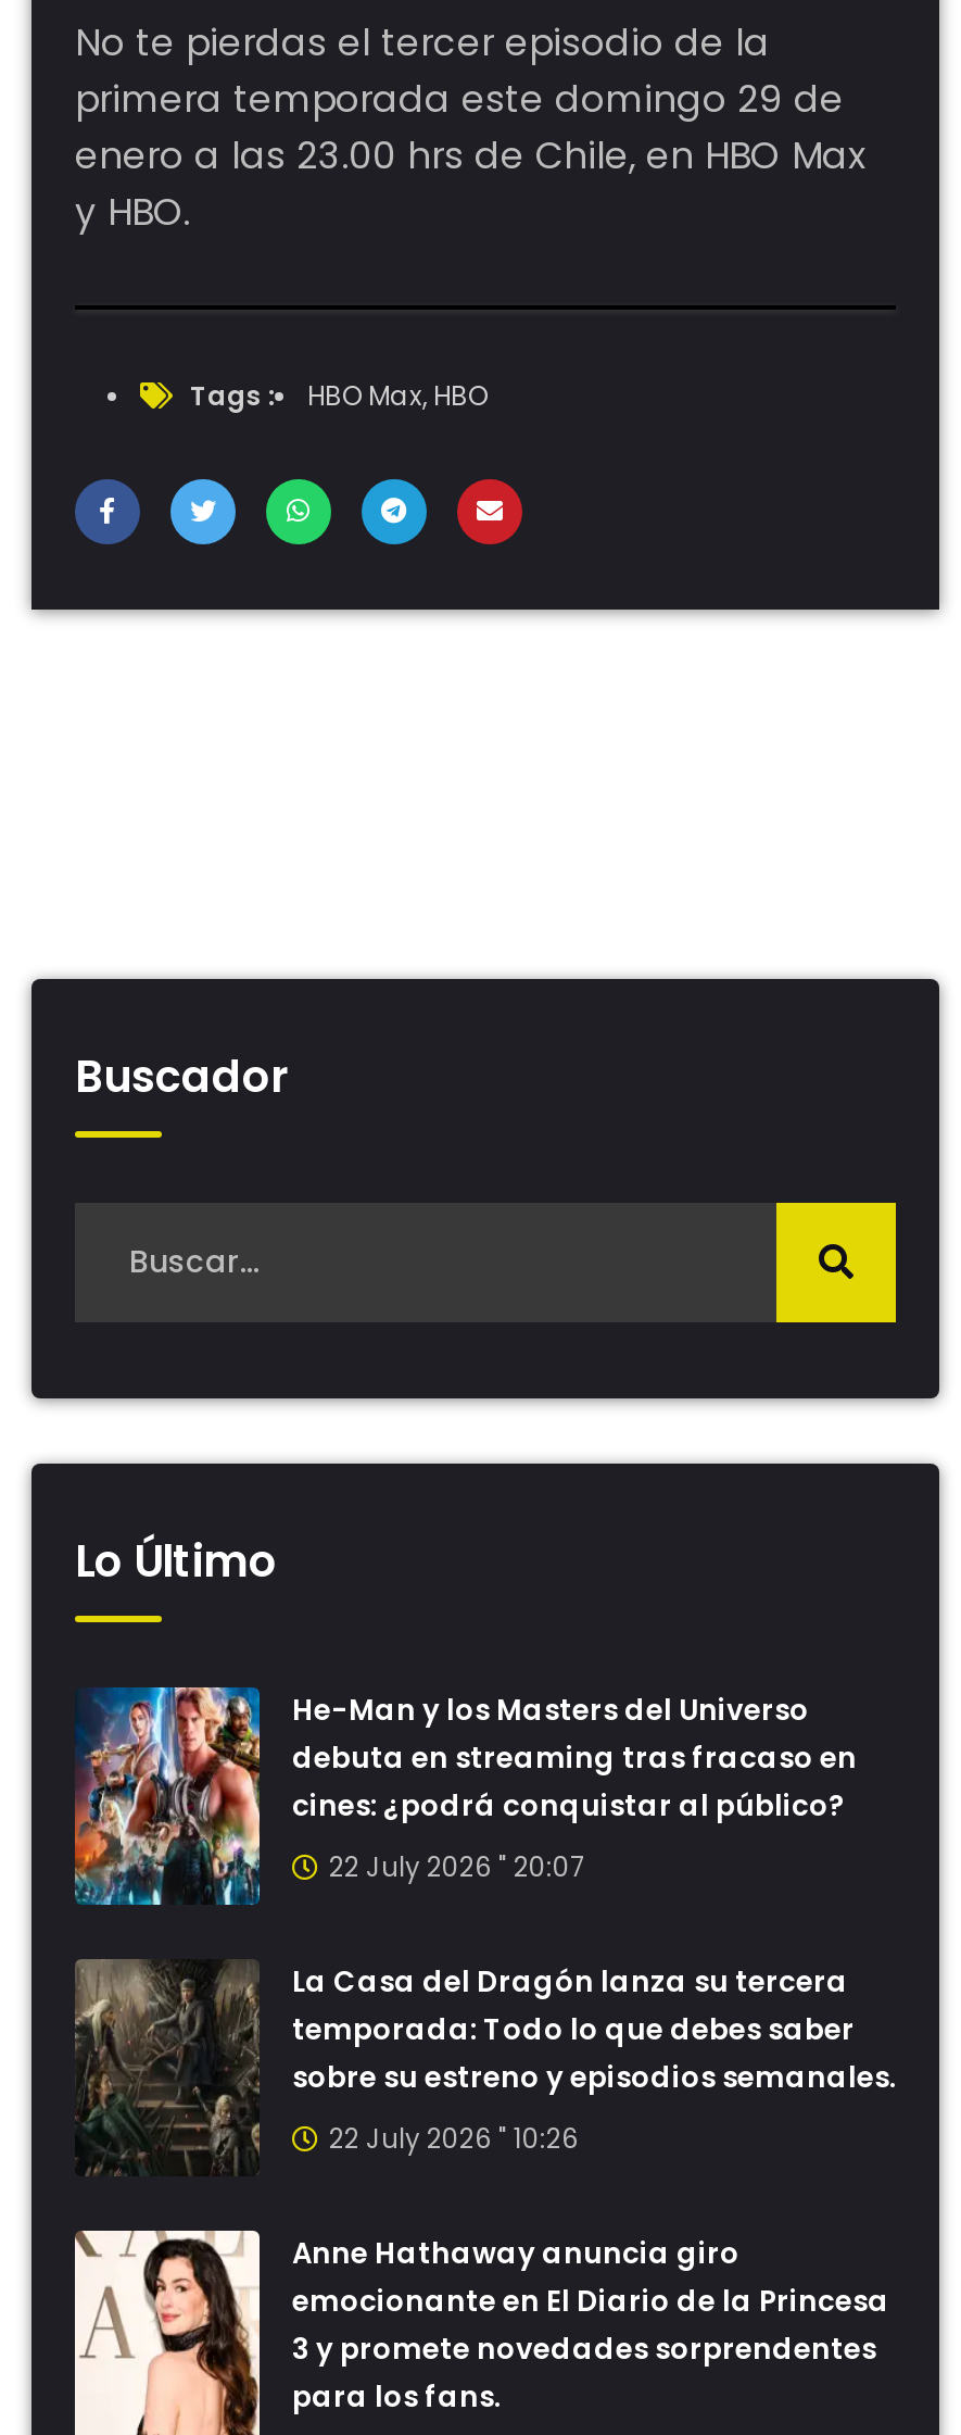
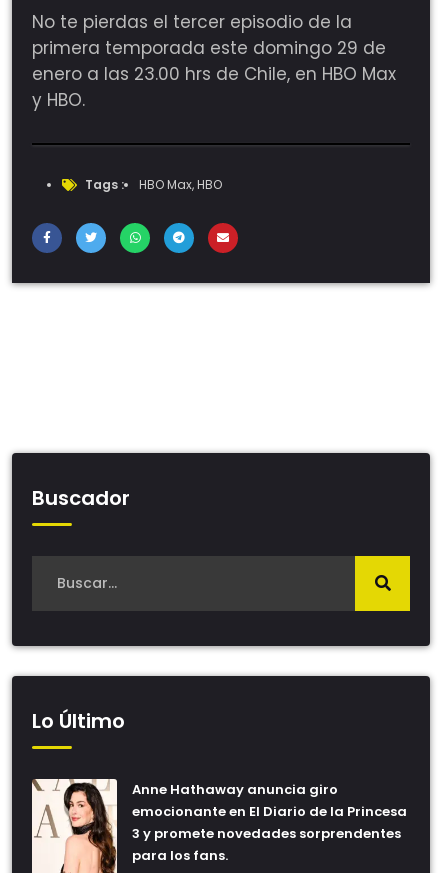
[73,1685,896,2157] [image] | He-Man y los Masters del Universo | debuta en streaming tras fracaso en | cines: ¿podrá conquistar al público? | 22 July 2026 " 20:07 | La Casa del Dragón lanza su tercera | temporada: Todo lo que debes saber | sobre su estreno y episodios semanales. | 22 July 2026 " 10:26 -> none
[75,1942,260,2174] [image] -> none

